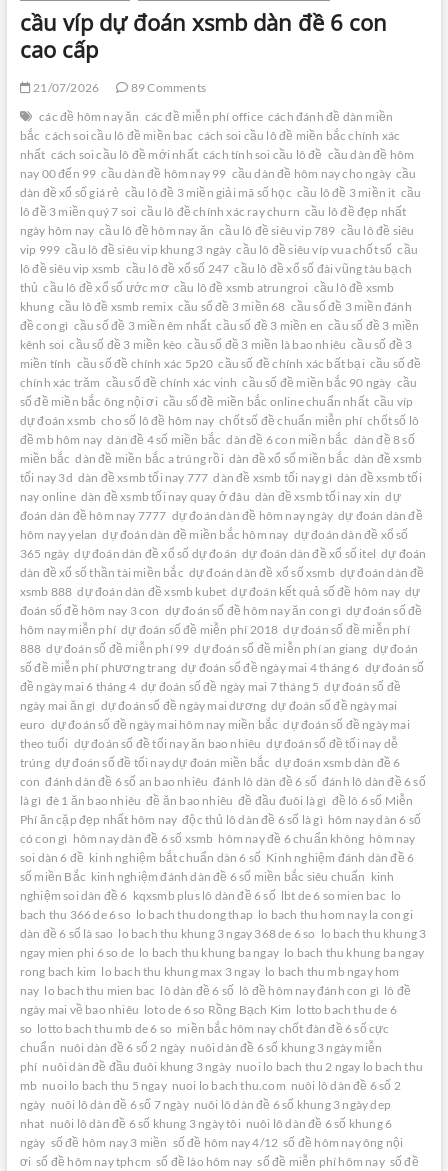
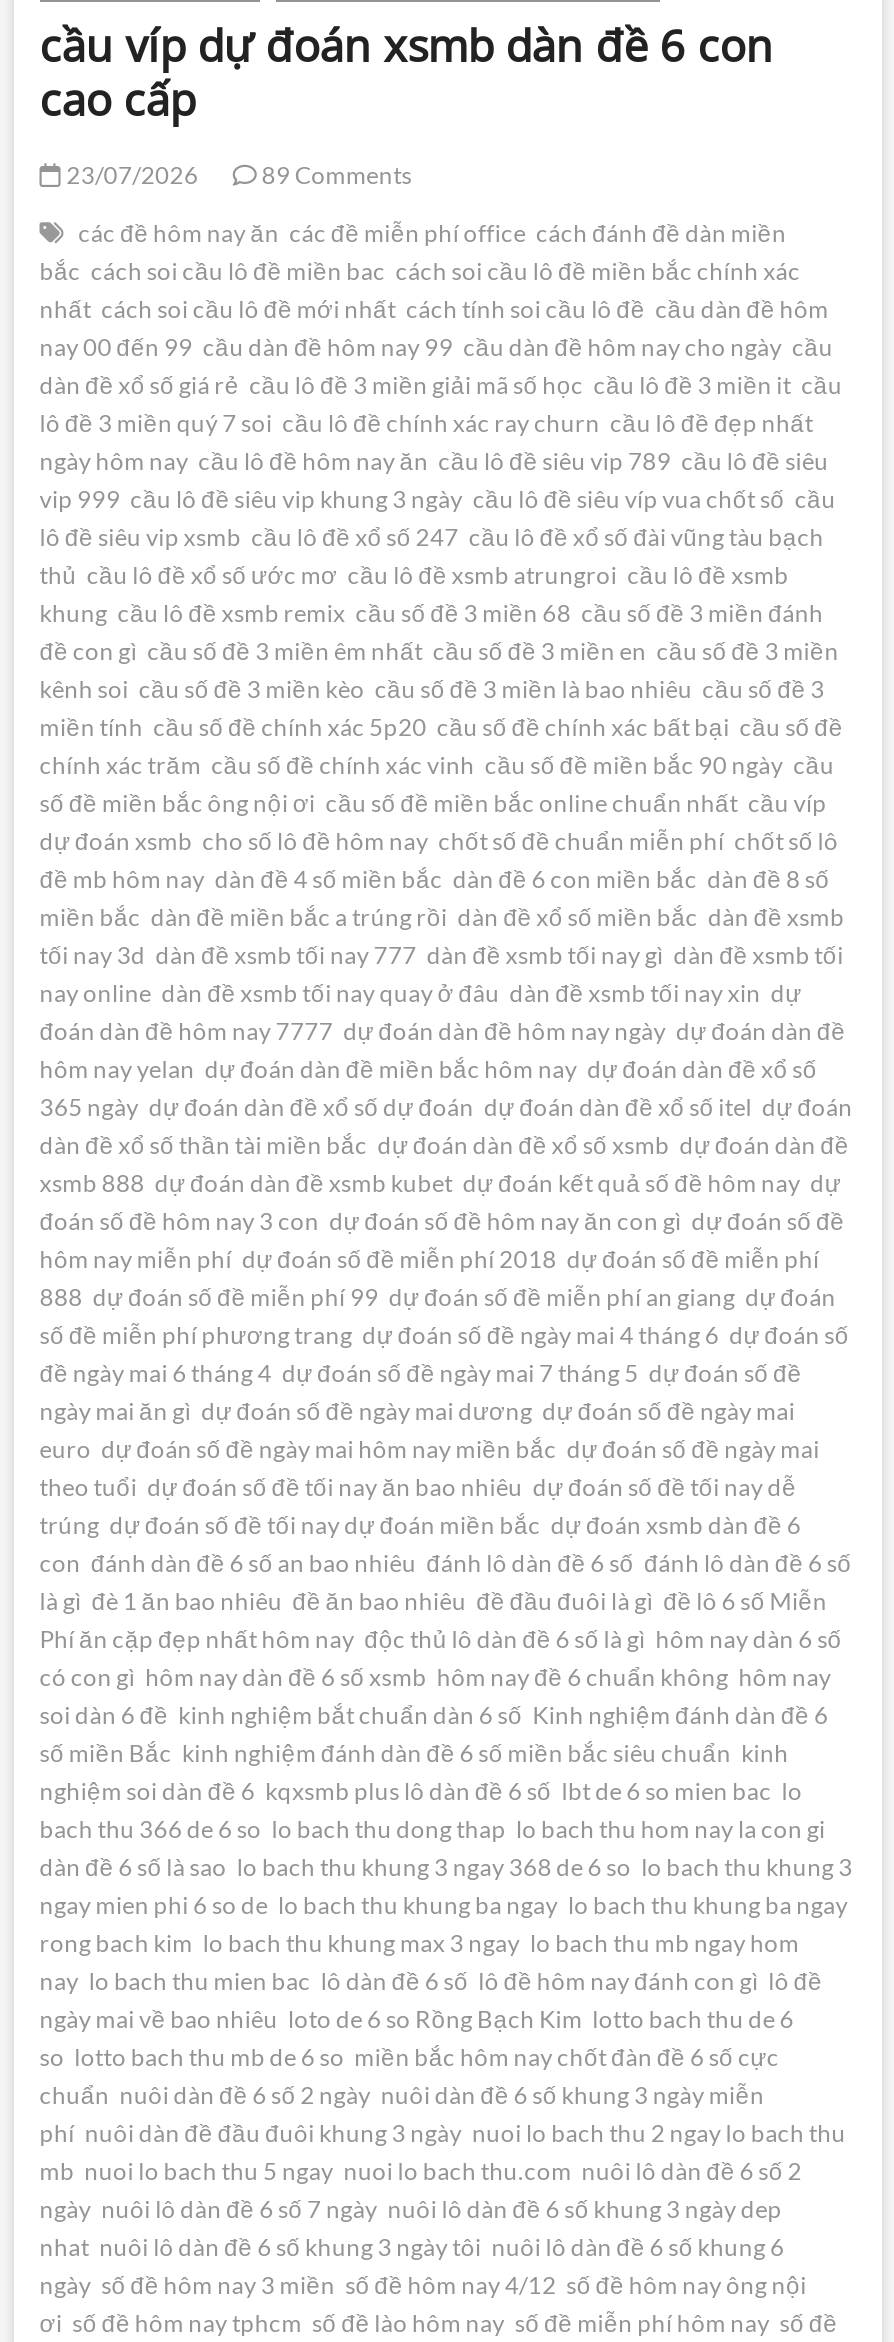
[31,80,206,95] 21/07/2026 89 Comments -> [62,160,412,190] 23/07/2026 89 Comments

